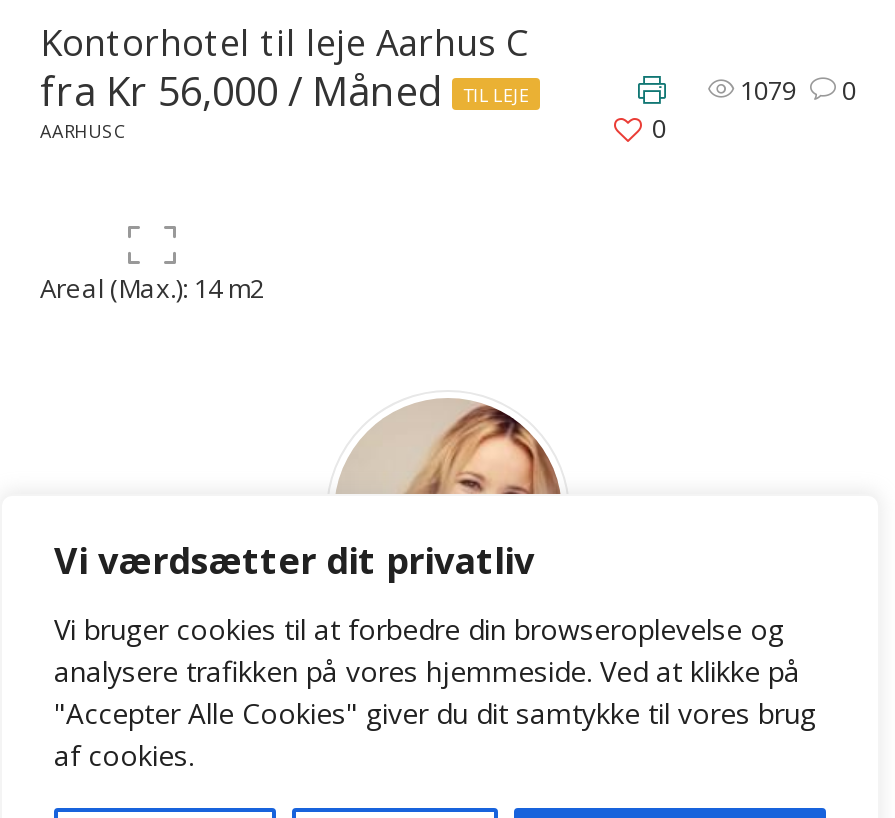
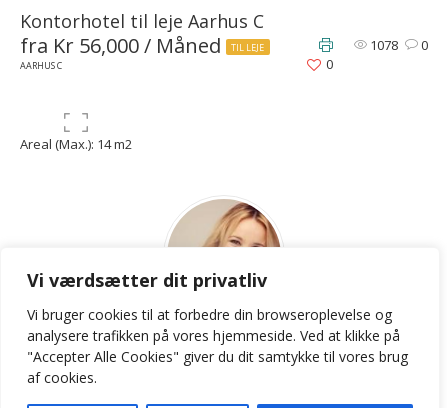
[734,72,856,108] 1079 0 -> [367,36,428,54] 1078 0

